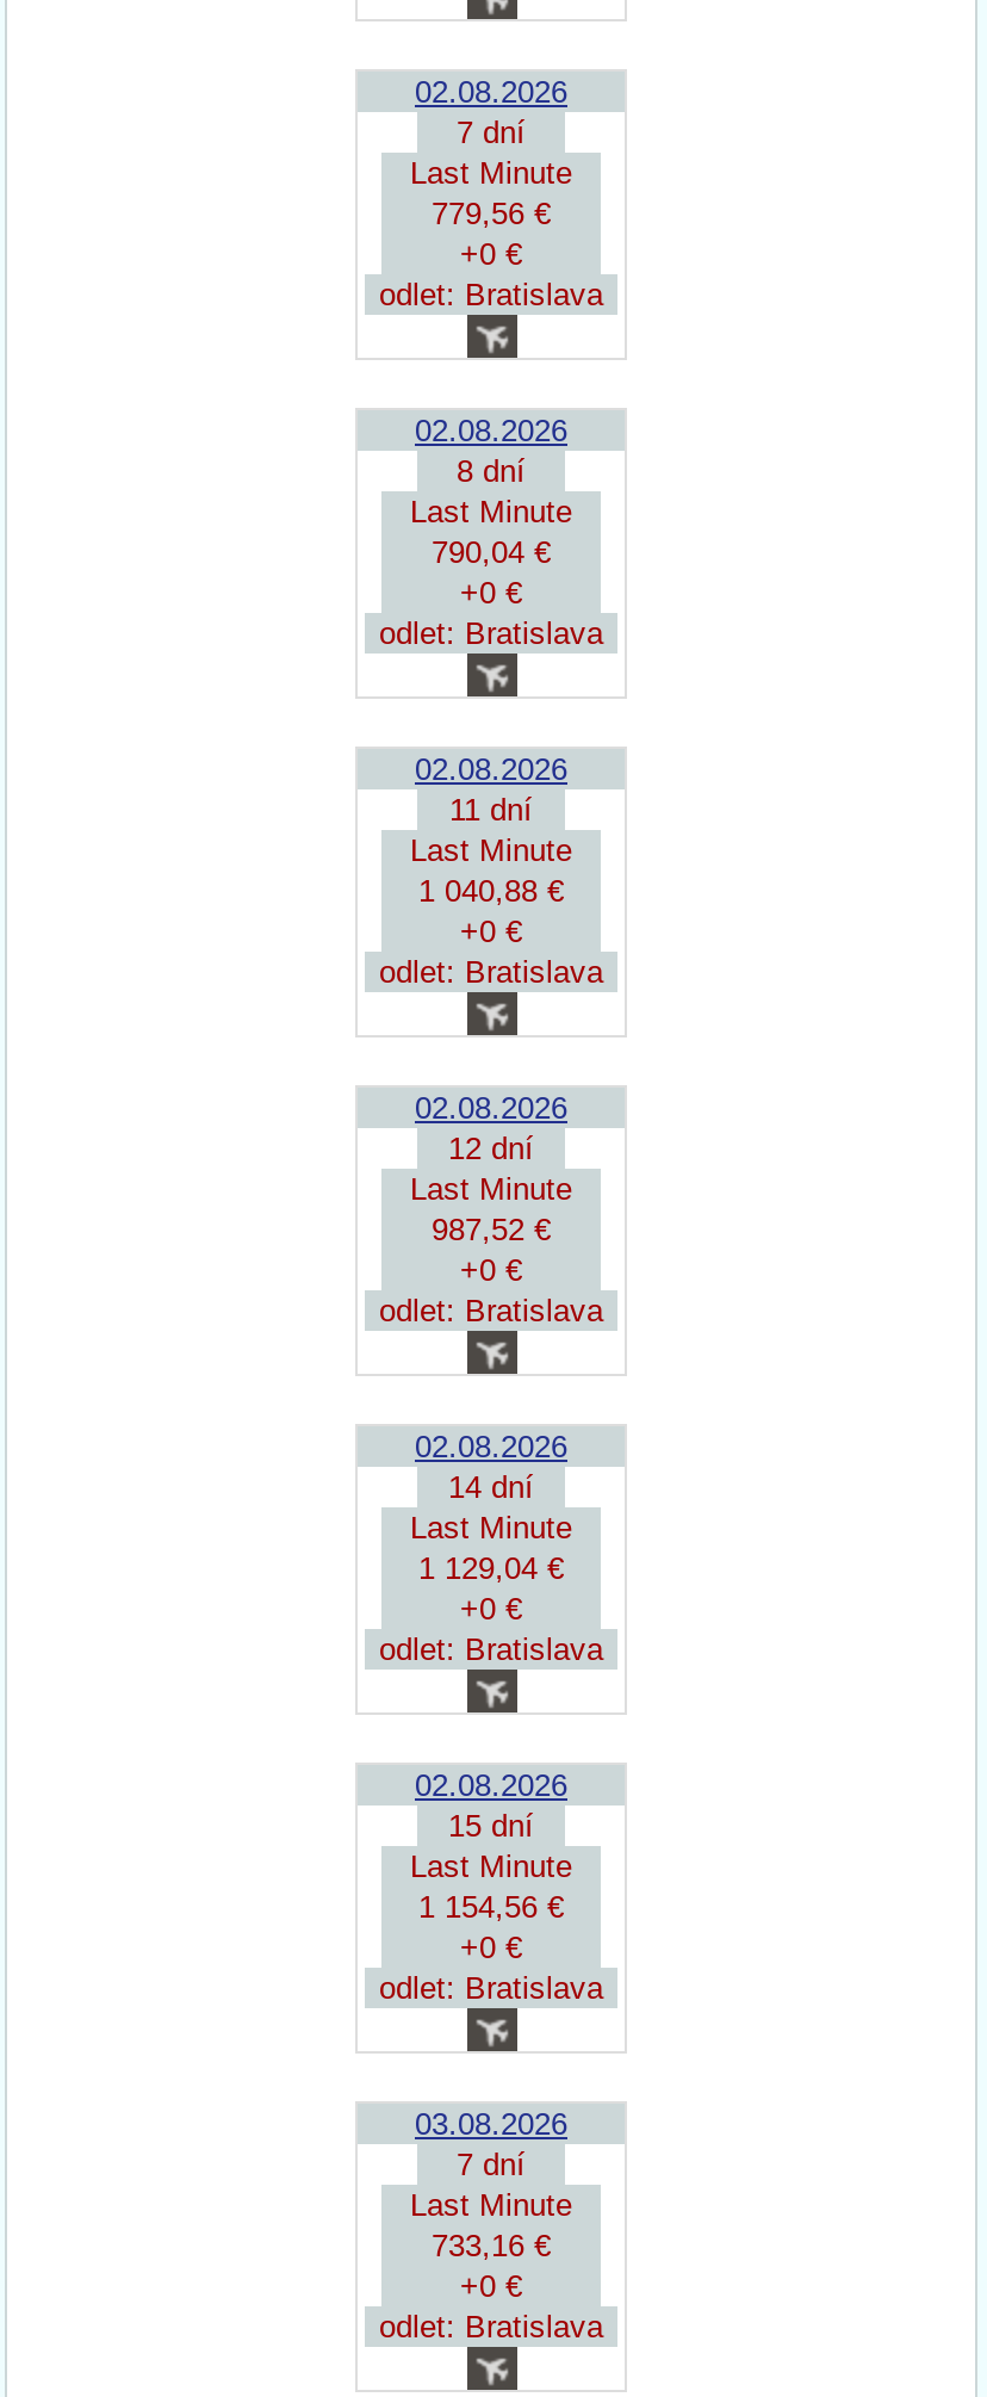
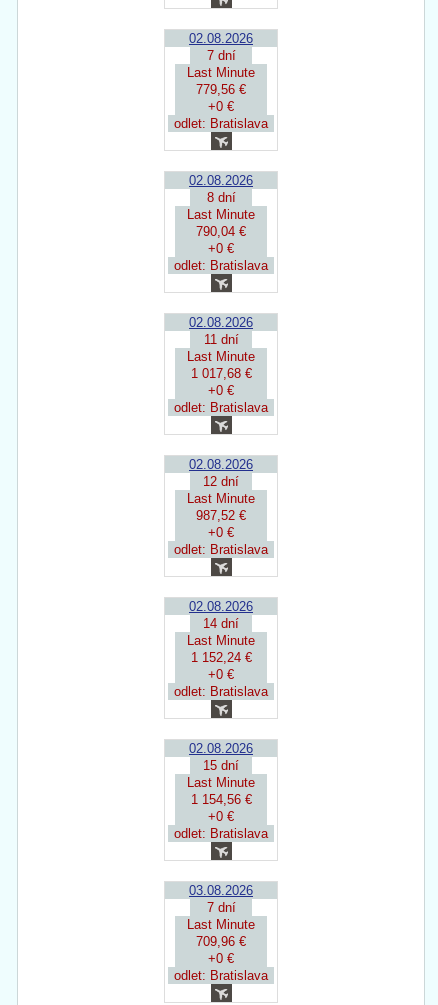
[418,874,564,910] 1 040,88 € -> [190,366,251,381] 1 017,68 €
[418,1551,564,1587] 1 129,04 € -> [190,650,251,665] 1 152,24 €
[432,2229,551,2264] 733,16 € -> [196,934,246,949] 709,96 €

